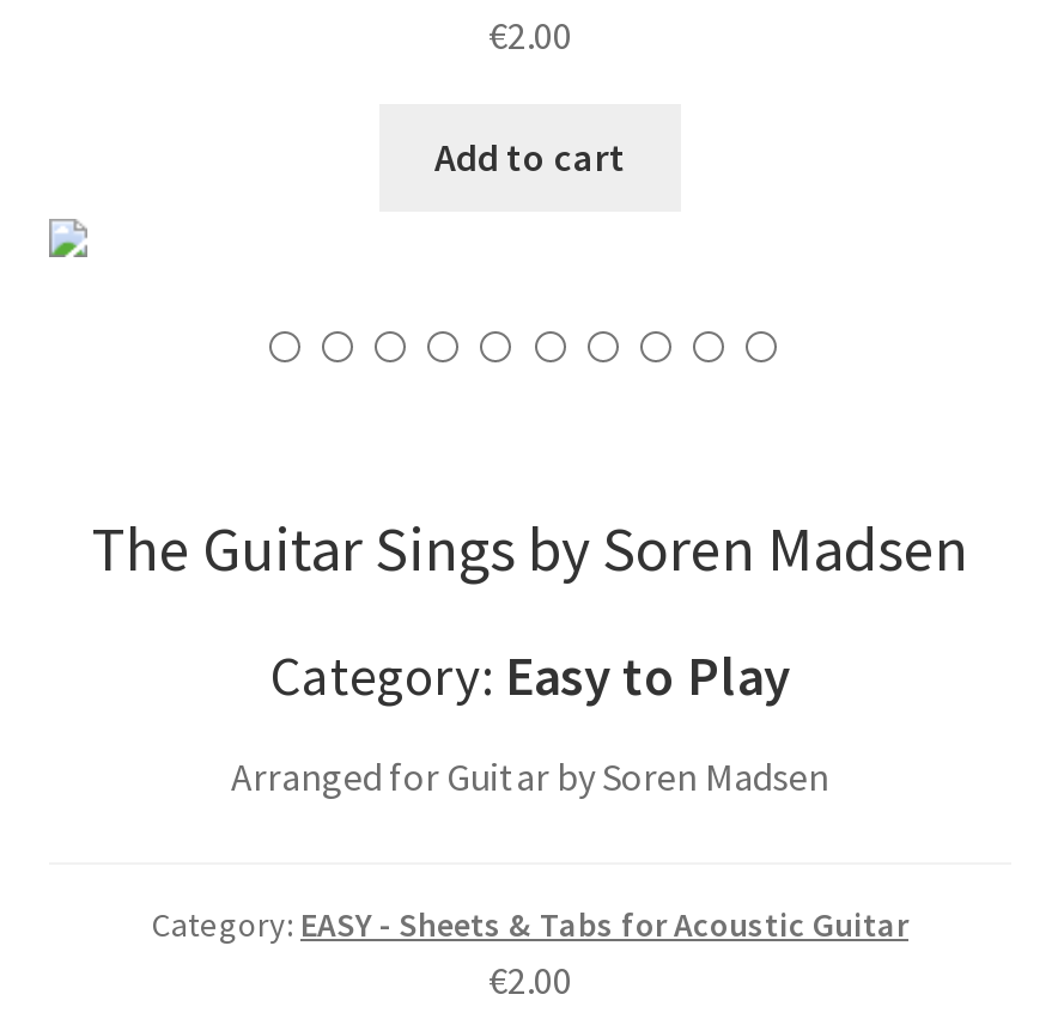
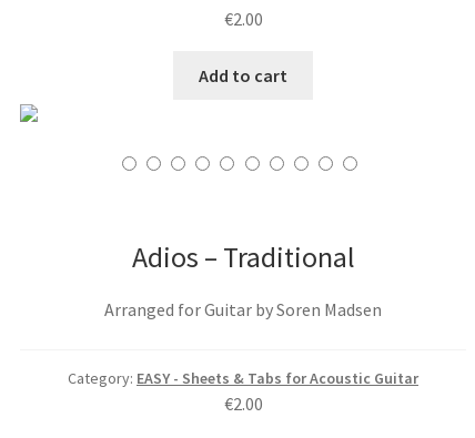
[92,511,968,709] The Guitar Sings by Soren Madsen | Category: Easy to Play -> [132,240,355,275] Adios – Traditional

